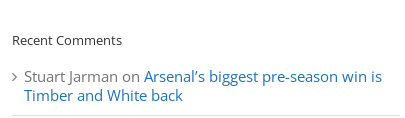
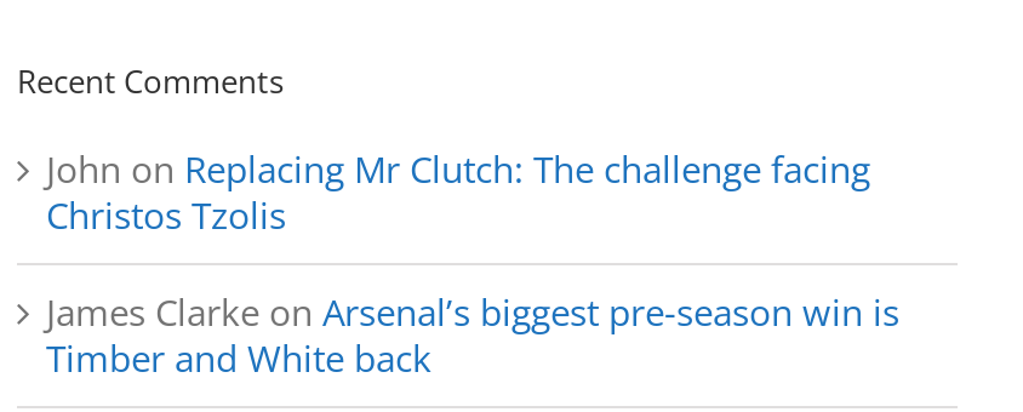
[24,66,382,86] Stuart Jarman on Arsenal’s biggest pre-season win is -> [46,144,899,335] John on Replacing Mr Clutch: The challenge facing | Christos Tzolis | James Clarke on Arsenal’s biggest pre-season win is

